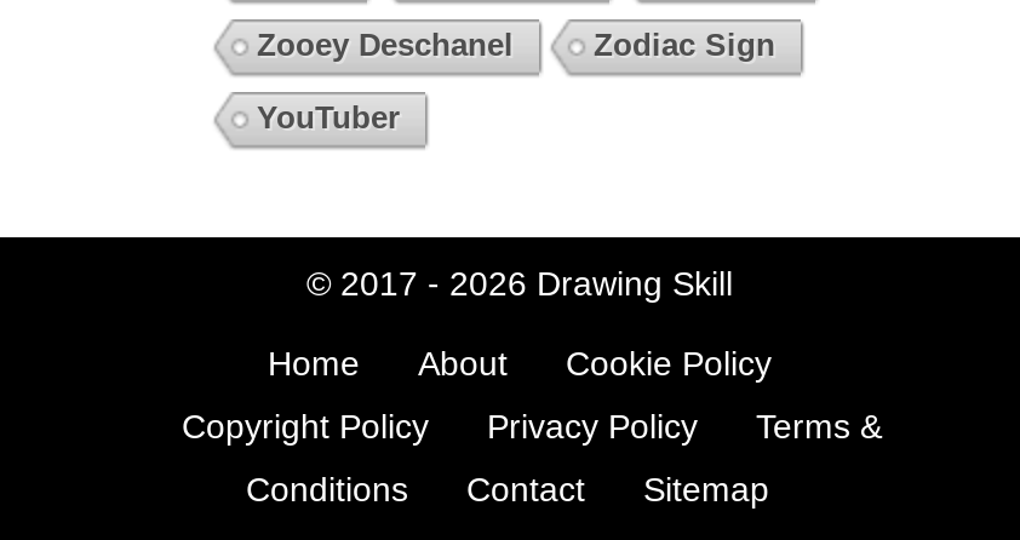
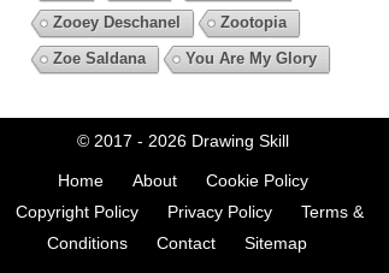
[594,28,775,64] Zodiac Sign -> [220,14,286,32] Zootopia
[257,100,400,137] YouTuber -> [52,50,316,68] Zoe Saldana | You Are My Glory

